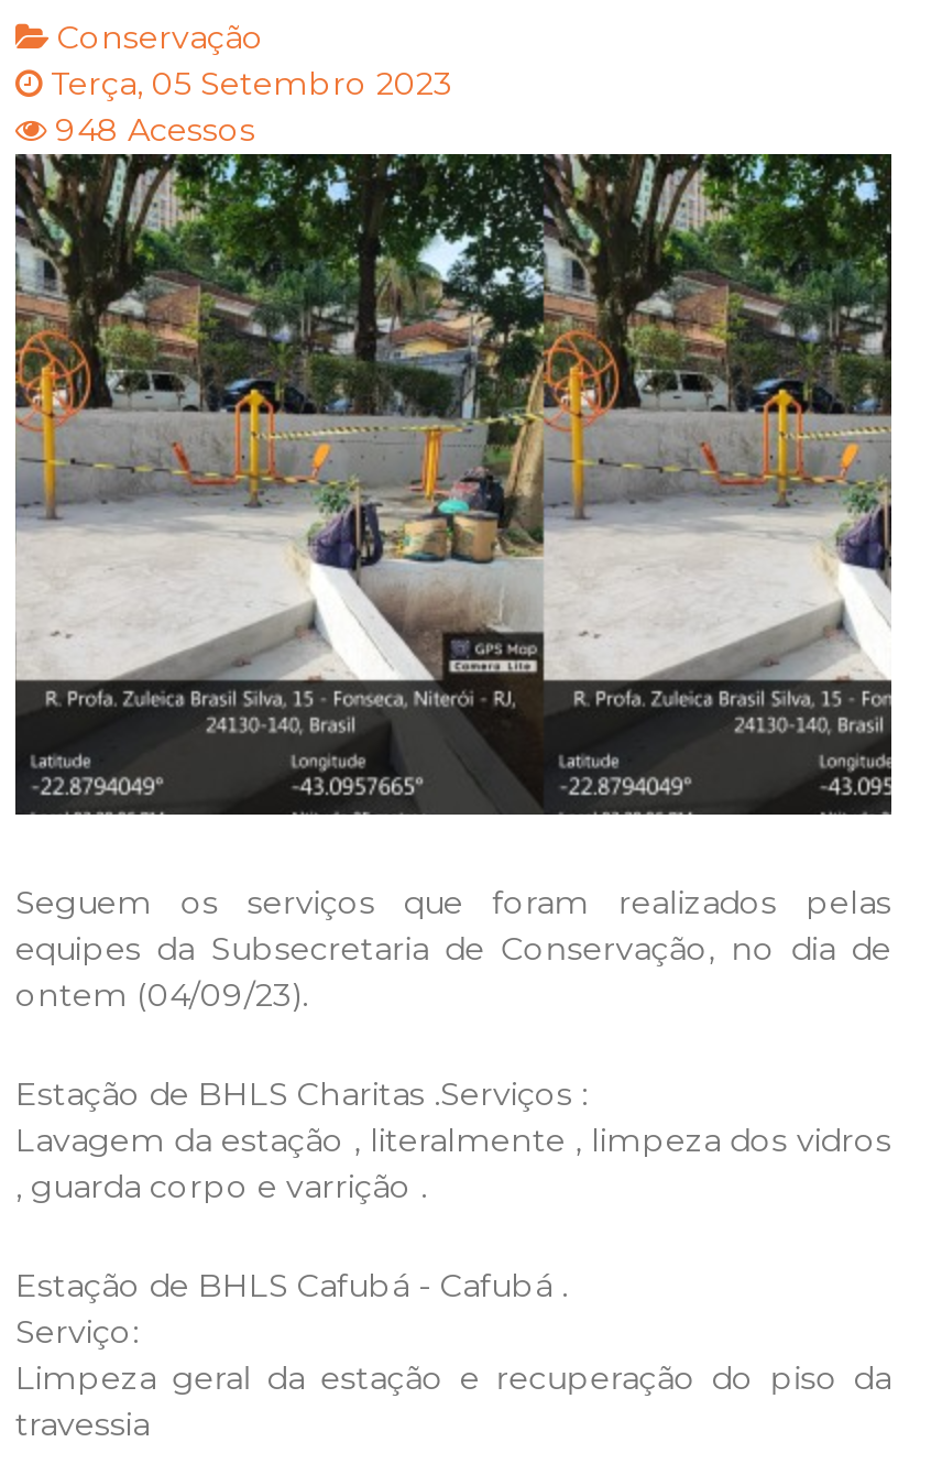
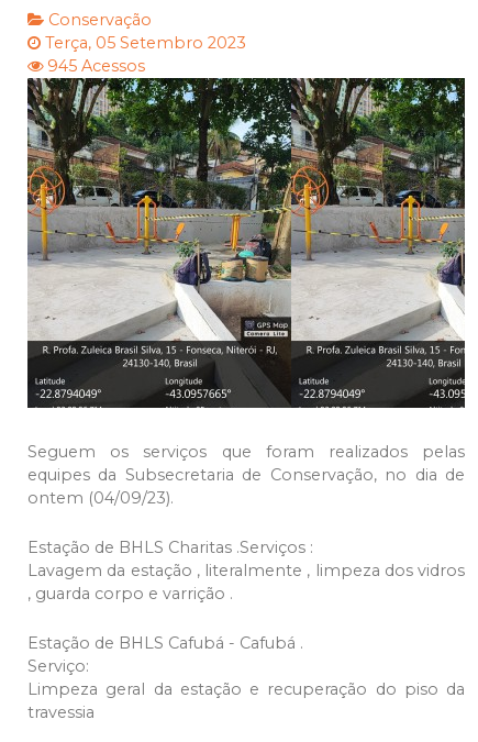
[55,111,255,150] 948 Acessos -> [47,56,145,76] 945 Acessos

